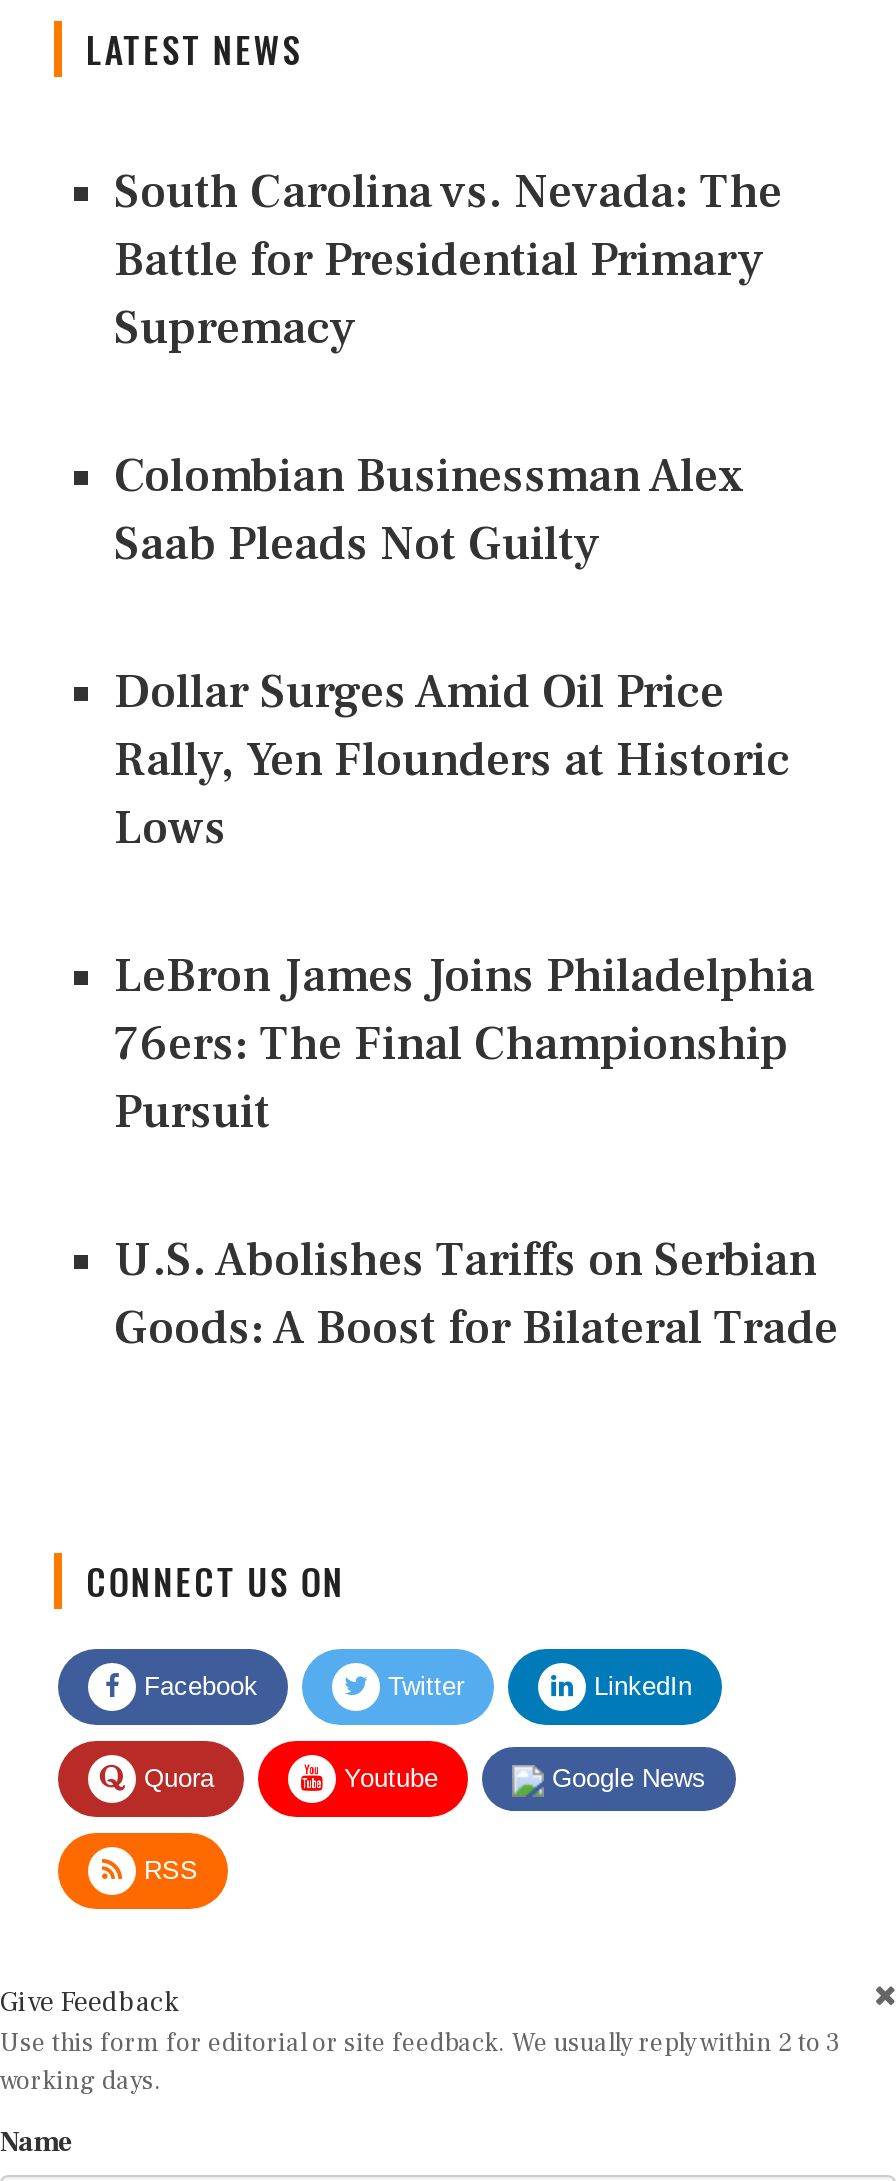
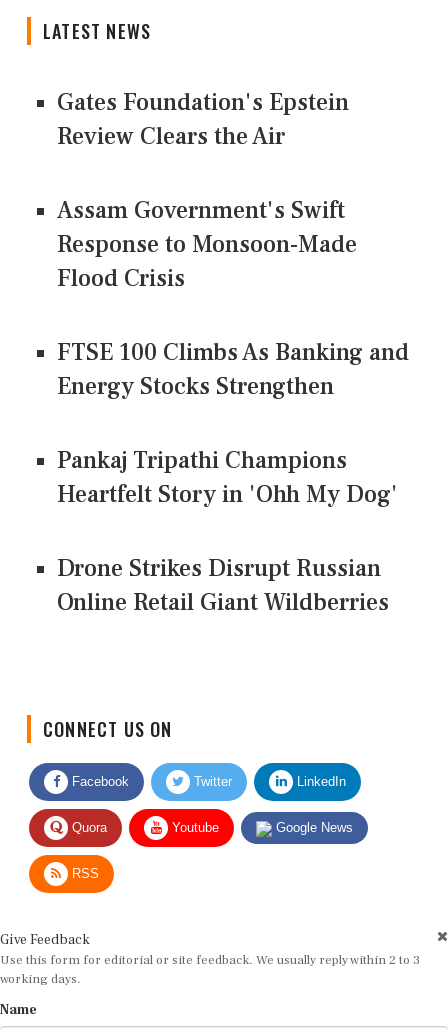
[114,161,782,359] South Carolina vs. Nevada: The | Battle for Presidential Primary | Supremacy -> [57,87,349,152] Gates Foundation's Epstein | Review Clears the Air
[114,445,742,575] Colombian Businessman Alex | Saab Pleads Not Guilty -> [57,195,357,294] Assam Government's Swift | Response to Monsoon-Made | Flood Crisis
[114,661,790,859] Dollar Surges Amid Oil Price | Rally, Yen Flounders at Historic | Lows -> [57,337,409,402] FTSE 100 Climbs As Banking and | Energy Stocks Strengthen
[114,945,814,1143] LeBron James Joins Philadelphia | 76ers: The Final Championship | Pursuit -> [57,445,398,510] Pankaj Tripathi Champions | Heartfelt Story in 'Ohh My Dog'
[114,1229,838,1359] U.S. Abolishes Tariffs on Serbian | Goods: A Boost for Bilateral Trade -> [57,553,389,618] Drone Strikes Disrupt Russian | Online Retail Giant Wildberries

